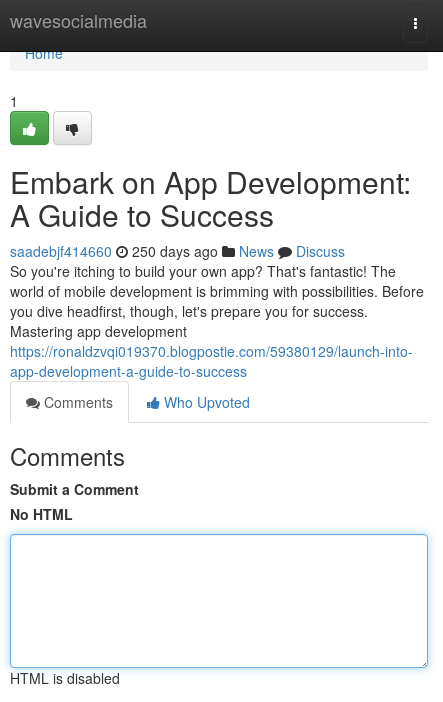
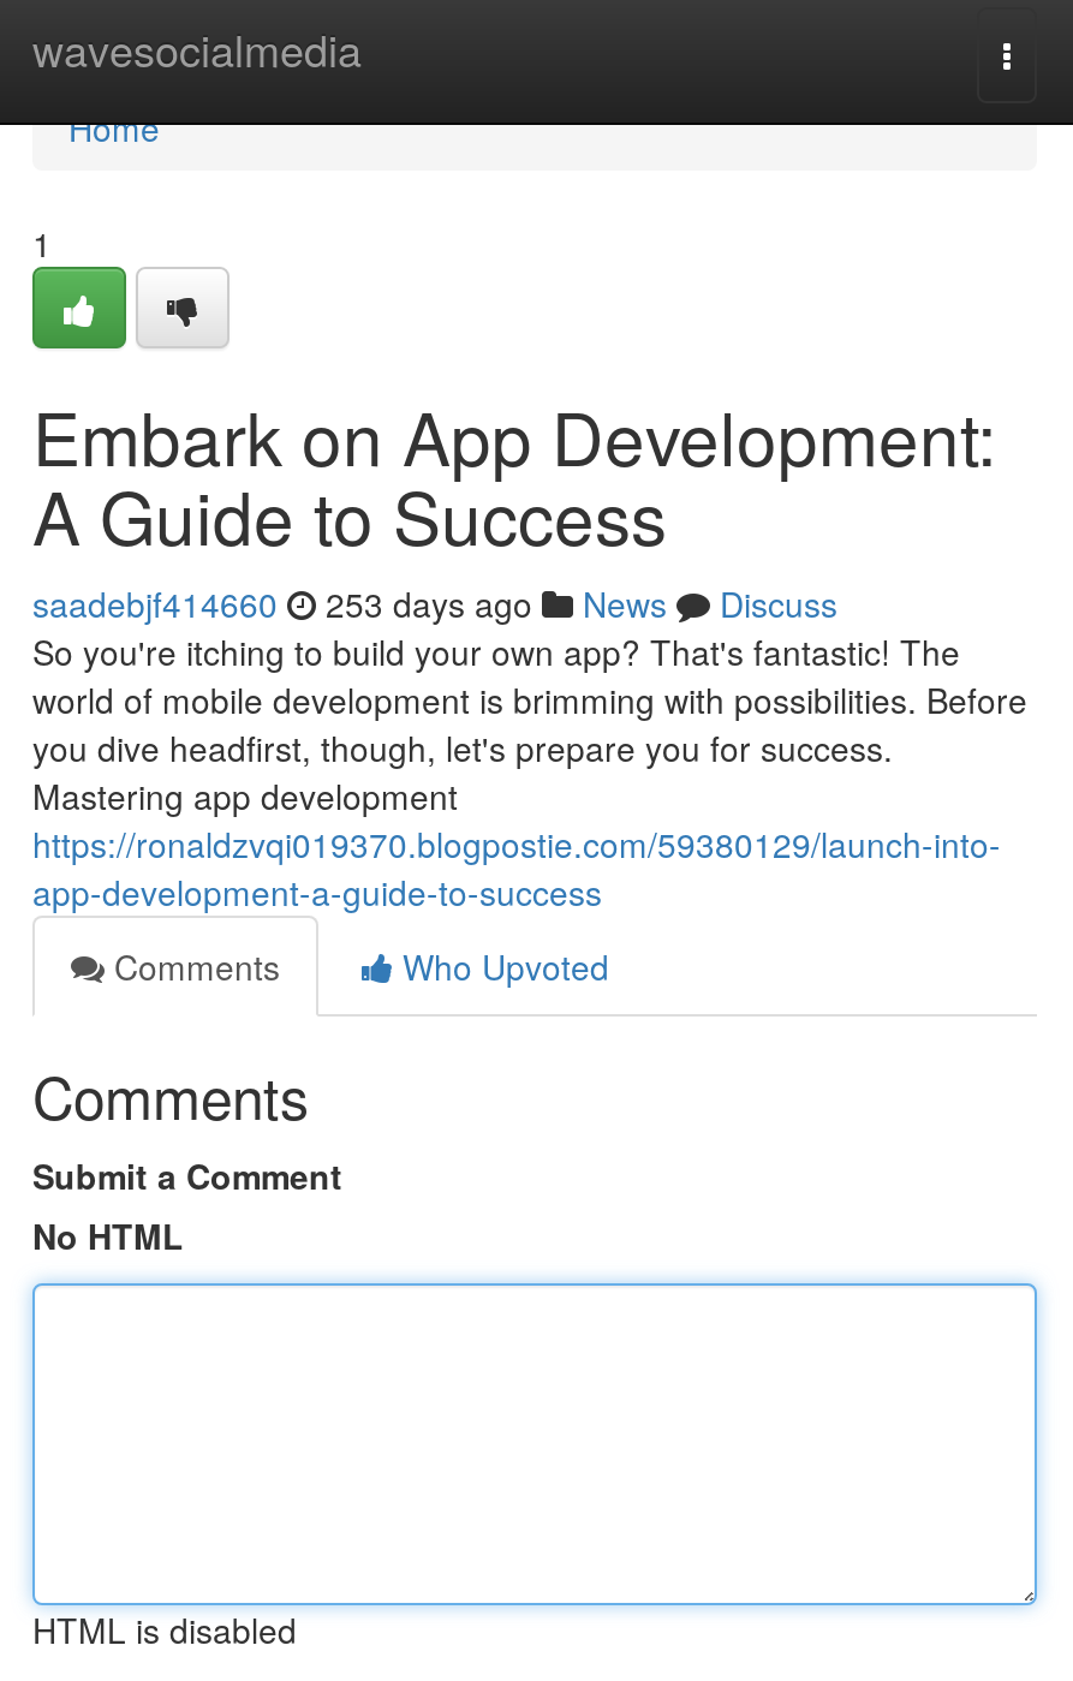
[10,241,345,261] saadebjf414660 250 days ago News Discuss -> [32,579,837,627] saadebjf414660 253 days ago News Discuss

